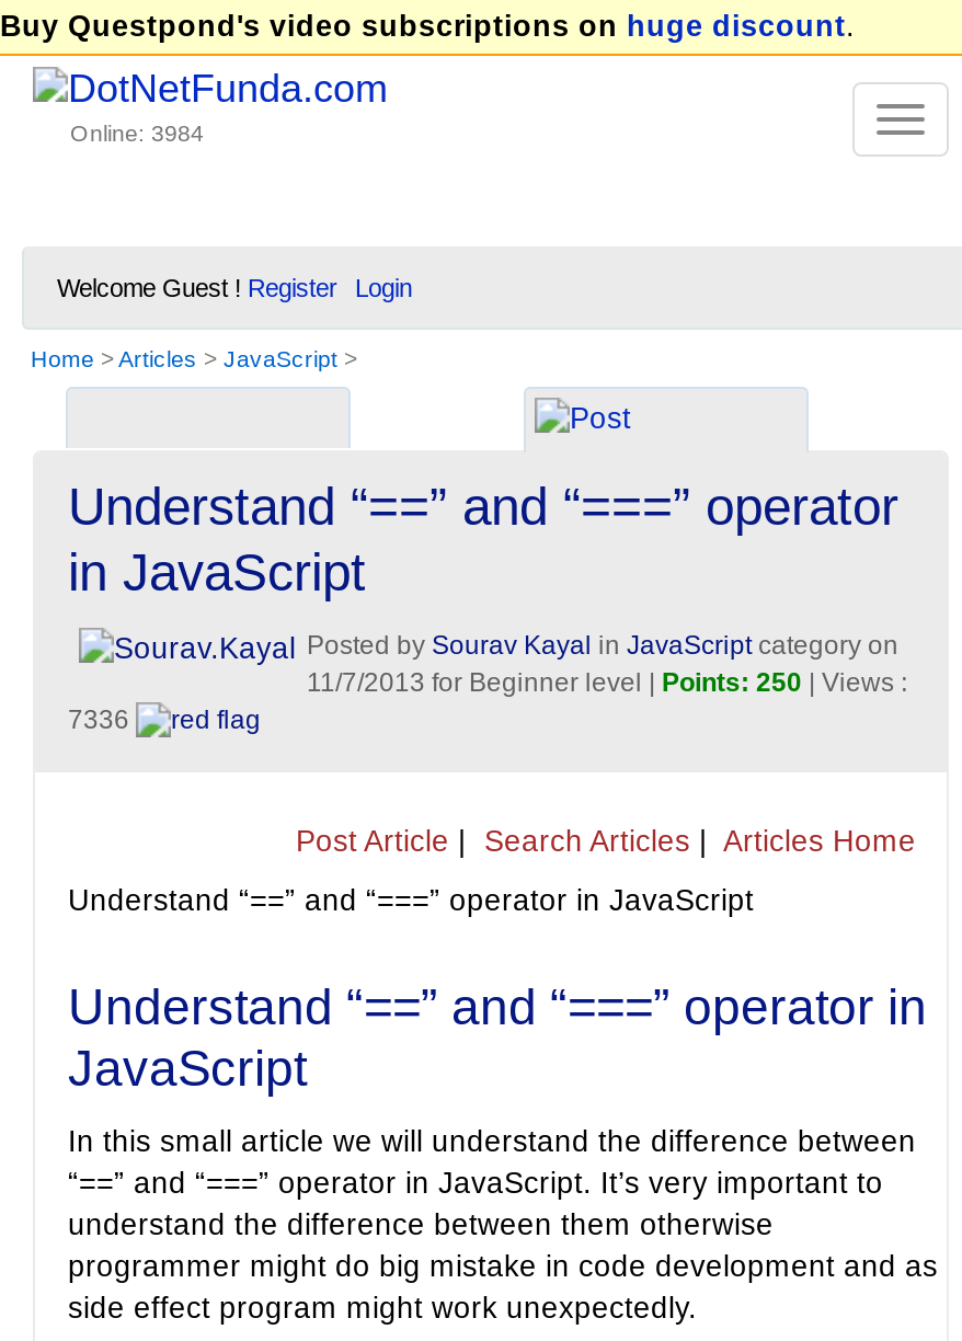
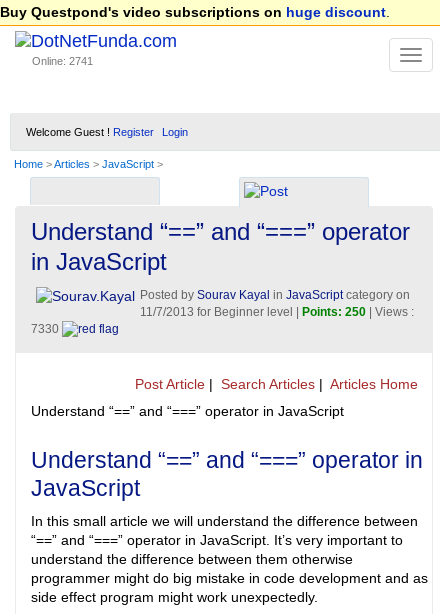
[70,120,204,146] Online: 3984 -> [32,55,93,67] Online: 2741
[68,704,136,735] 7336 -> [31,322,62,336] 7330

